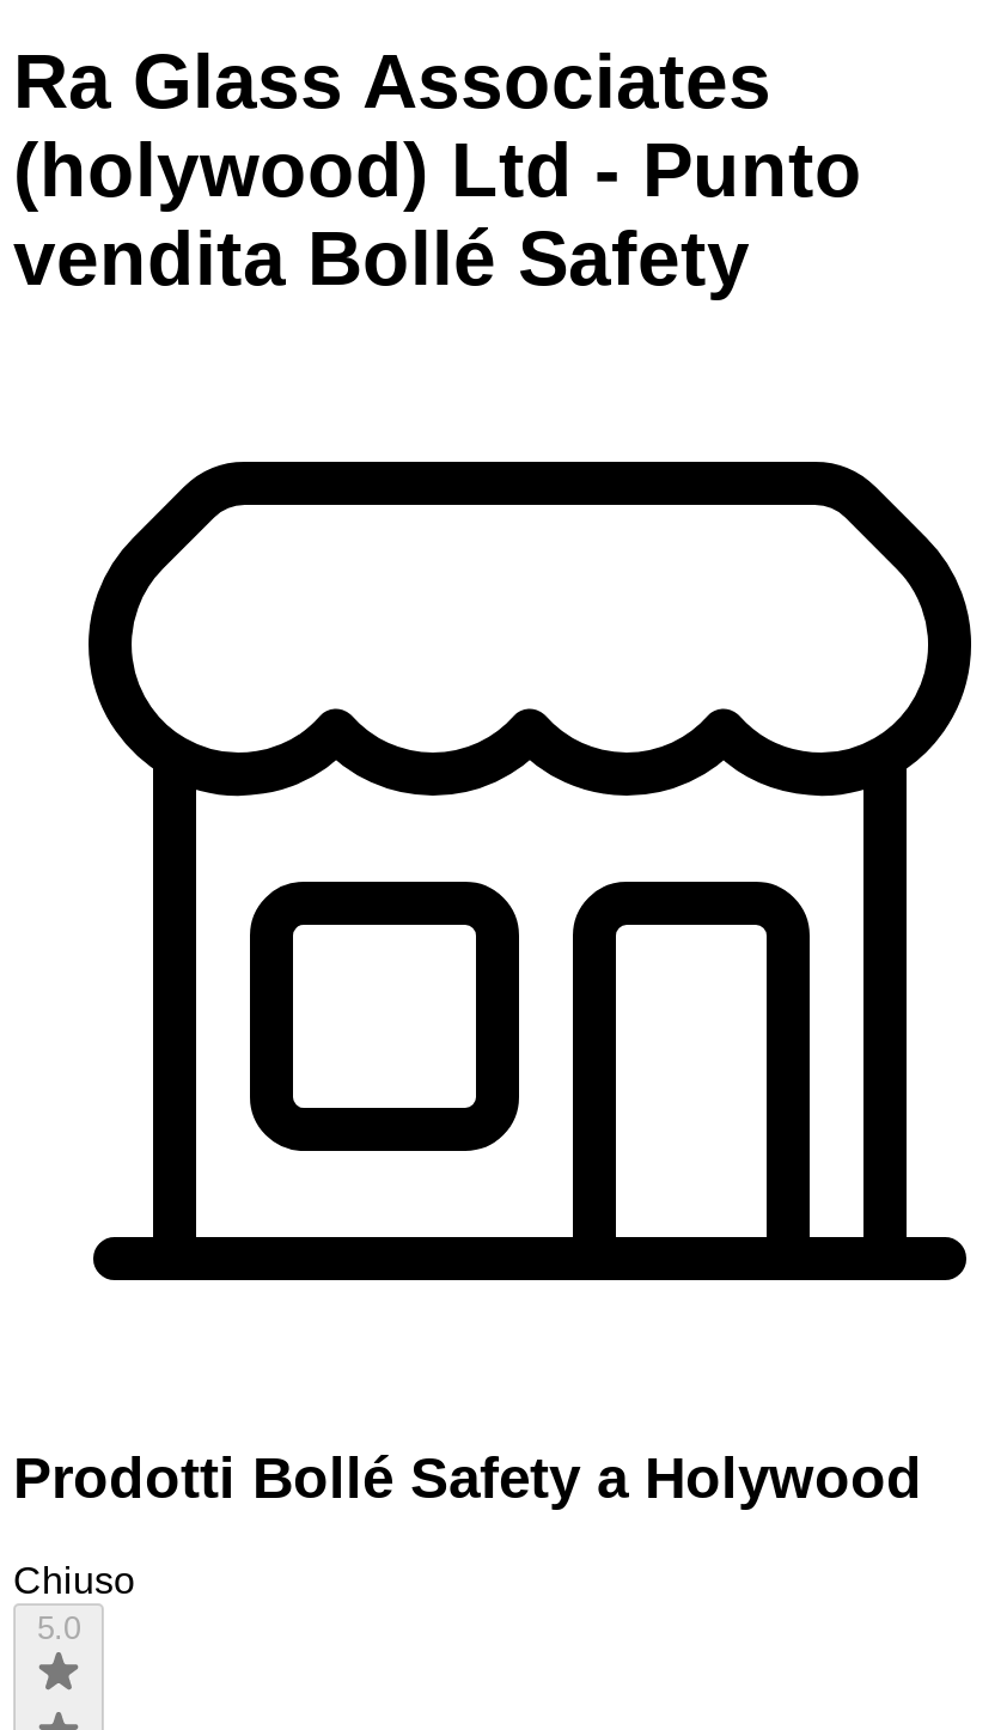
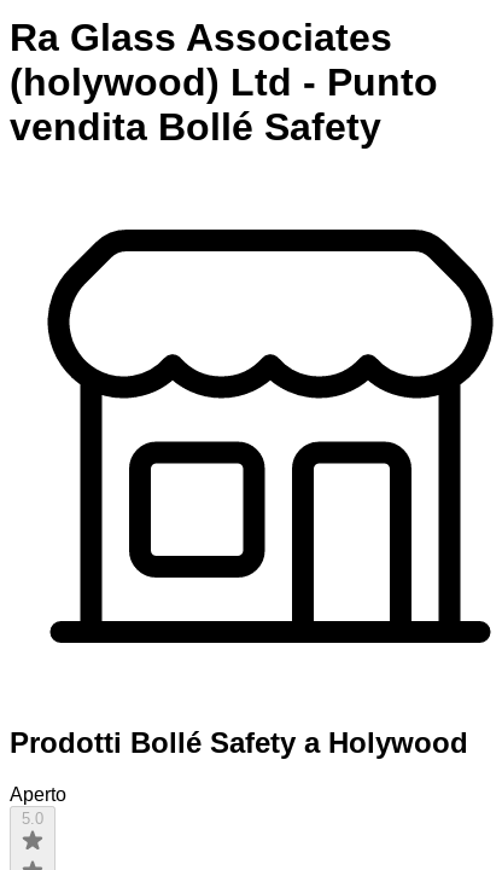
[13,1560,135,1601] Chiuso -> [10,784,66,805] Aperto

